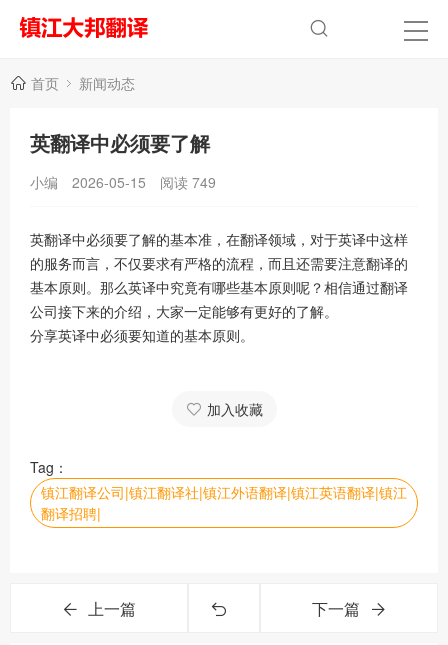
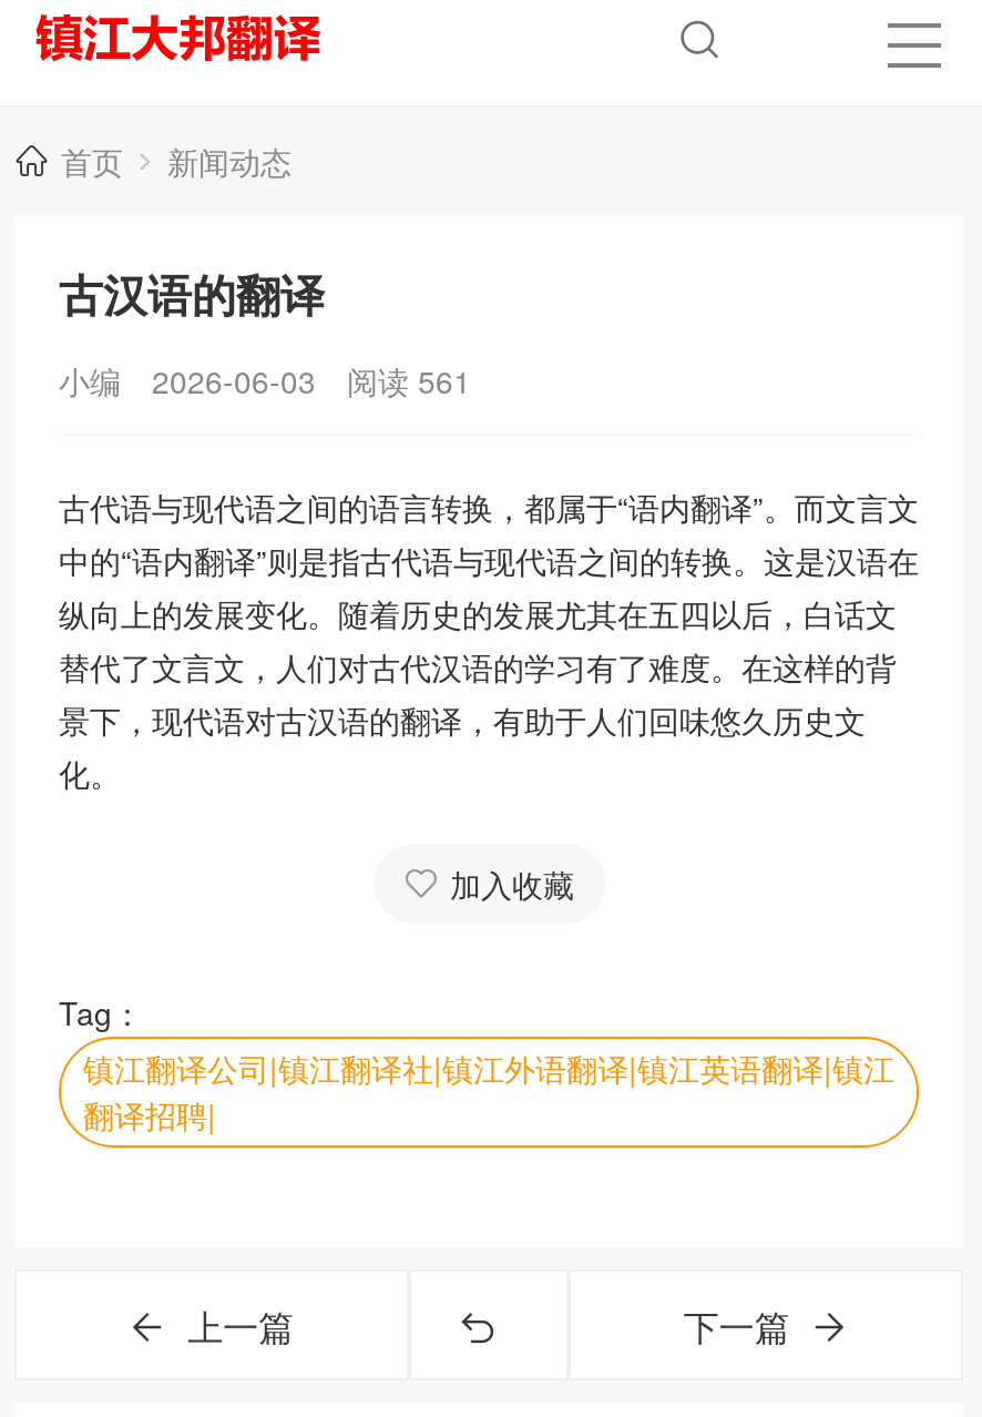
[30,128,210,157] 英翻译中必须要了解 -> [59,261,325,325] 古汉语的翻译
[72,172,216,192] 2026-05-15 | 阅读749 -> [152,358,471,402] 2026-06-03 | 阅读561
[30,229,408,345] 英翻译中必须要了解的基本准，在翻译领域，对于英译中这样 | 的服务而言，不仅要求有严格的流程，而且还需要注意翻译的 | 基本原则。那么英译中究竟有哪些基本原则呢？相信通过翻译 | 公司接下来的介绍，大家一定能够有更好的了解。 | 分享英译中必须要知道的基本原则。 -> [59,485,919,795] 古代语与现代语之间的语言转换，都属于“语内翻译”。而文言文 | 中的“语内翻译”则是指古代语与现代语之间的转换。这是汉语在 | 纵向上的发展变化。随着历史的发展尤其在五四以后，白话文 | 替代了文言文，人们对古代汉语的学习有了难度。在这样的背 | 景下，现代语对古汉语的翻译，有助于人们回味悠久历史文 | 化。

